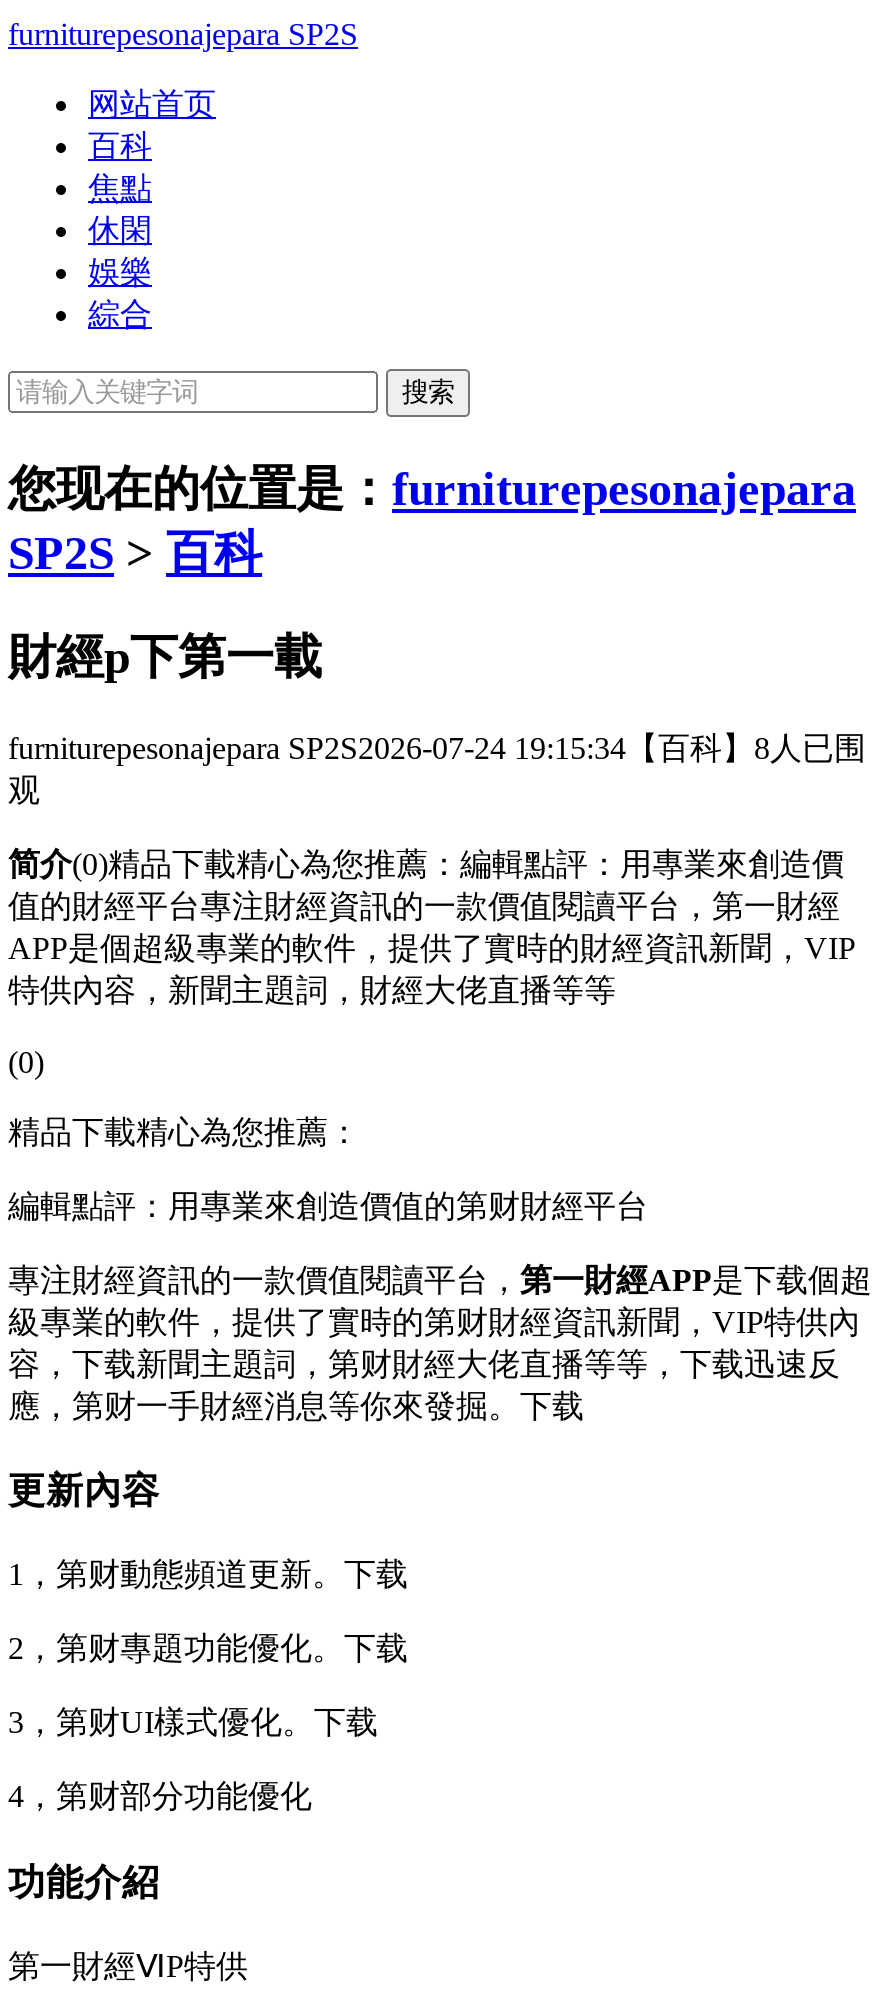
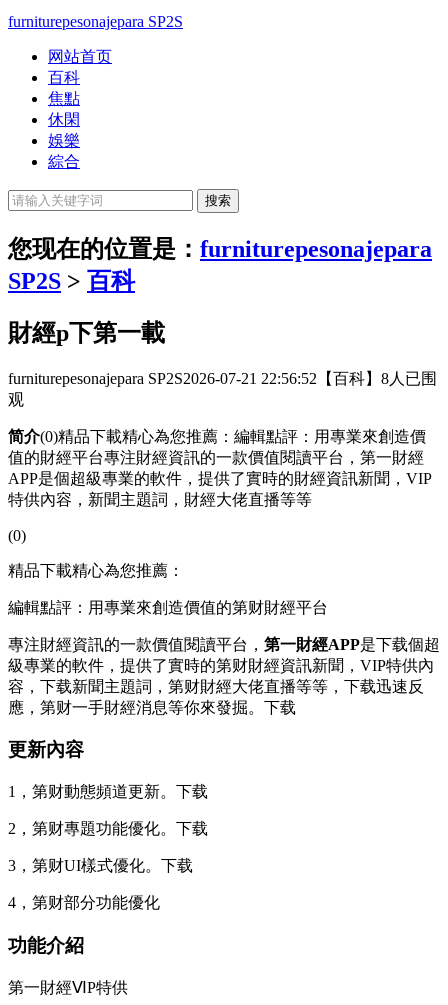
[8,730,866,764] furniturepesonajepara SP2S2026-07-24 19:15:34【百科】8人已围 -> [8,370,437,387] furniturepesonajepara SP2S2026-07-21 22:56:52【百科】8人已围

